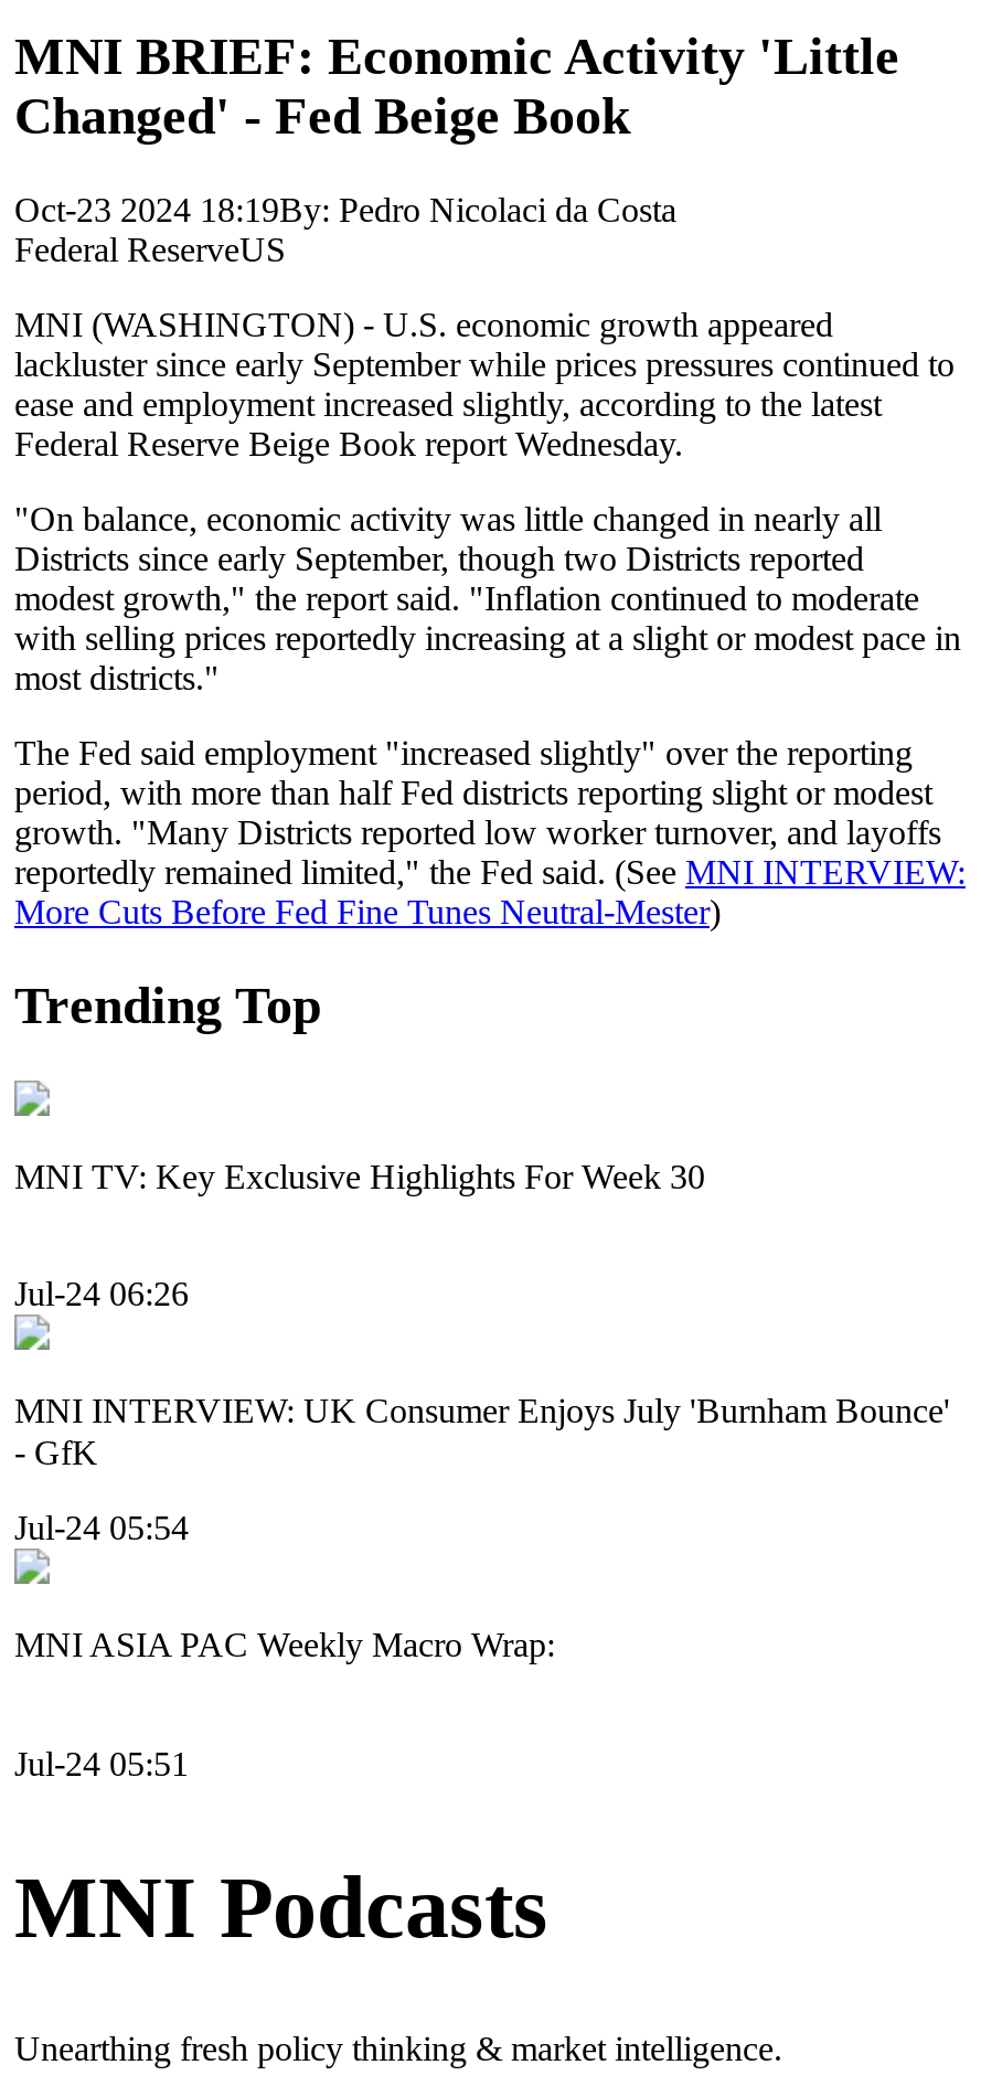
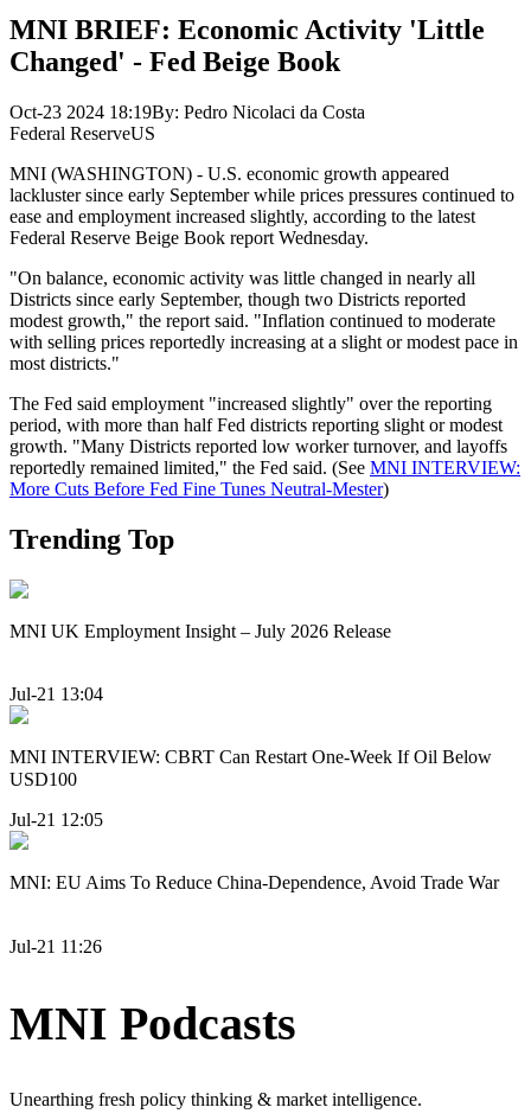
[14,1157,705,1194] MNI TV: Key Exclusive Highlights For Week 30 -> [9,621,391,641] MNI UK Employment Insight – July 2026 Release
[14,1275,189,1312] Jul-24 06:26 -> [9,684,103,704] Jul-21 13:04
[14,1392,950,1471] MNI INTERVIEW: UK Consumer Enjoys July 'Burnham Bounce' | - GfK -> [9,747,492,789] MNI INTERVIEW: CBRT Can Restart One-Week If Oil Below | USD100
[14,1510,189,1547] Jul-24 05:54 -> [9,810,103,830] Jul-21 12:05
[14,1627,555,1664] MNI ASIA PAC Weekly Macro Wrap: -> [9,873,499,893] MNI: EU Aims To Reduce China-Dependence, Avoid Trade War
[14,1745,189,1782] Jul-24 05:51 -> [9,936,102,956] Jul-21 11:26

